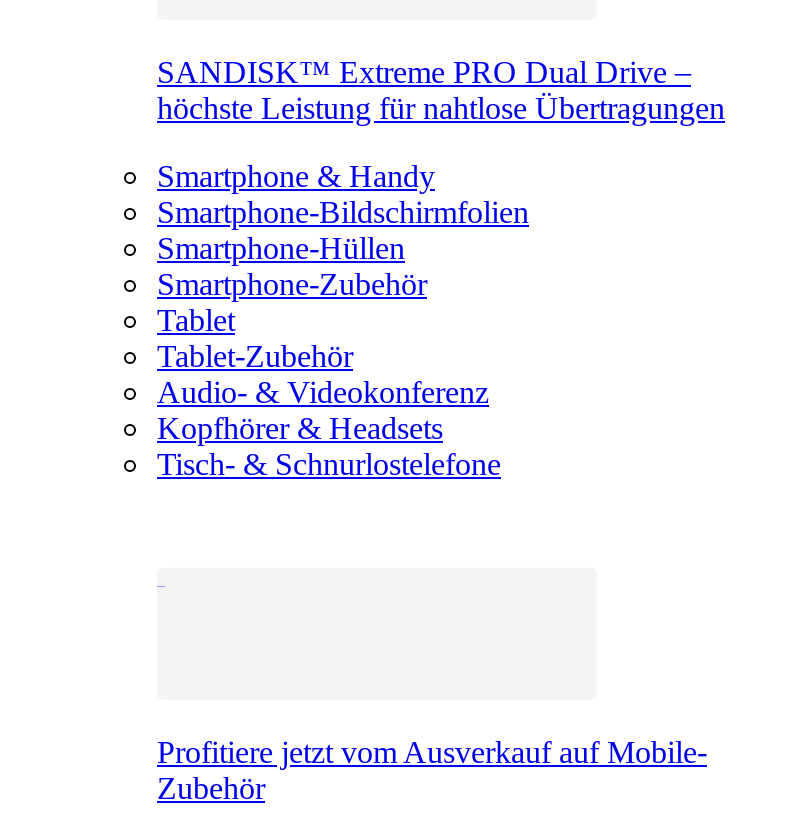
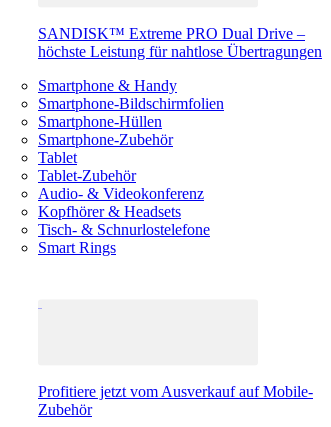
none -> [38,239,116,256] Smart Rings

